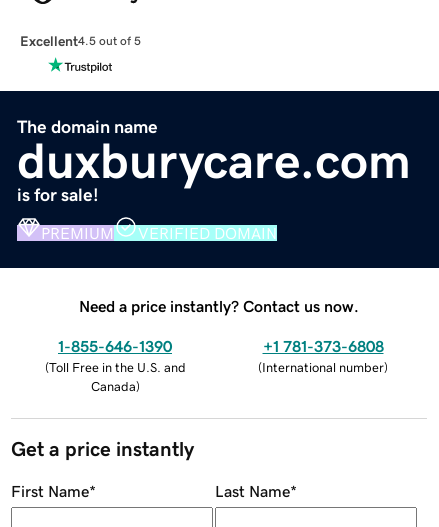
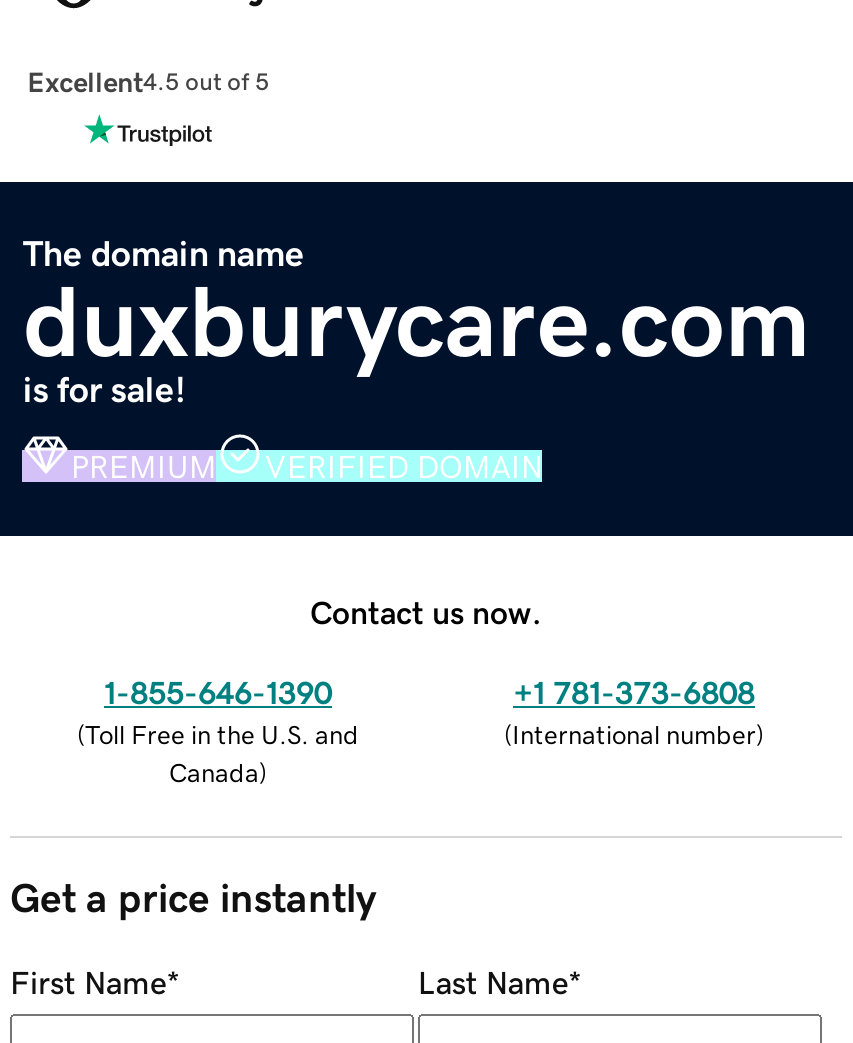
[79,298,359,314] Need a price instantly? Contact us now. -> [310,595,542,627] Contact us now.

